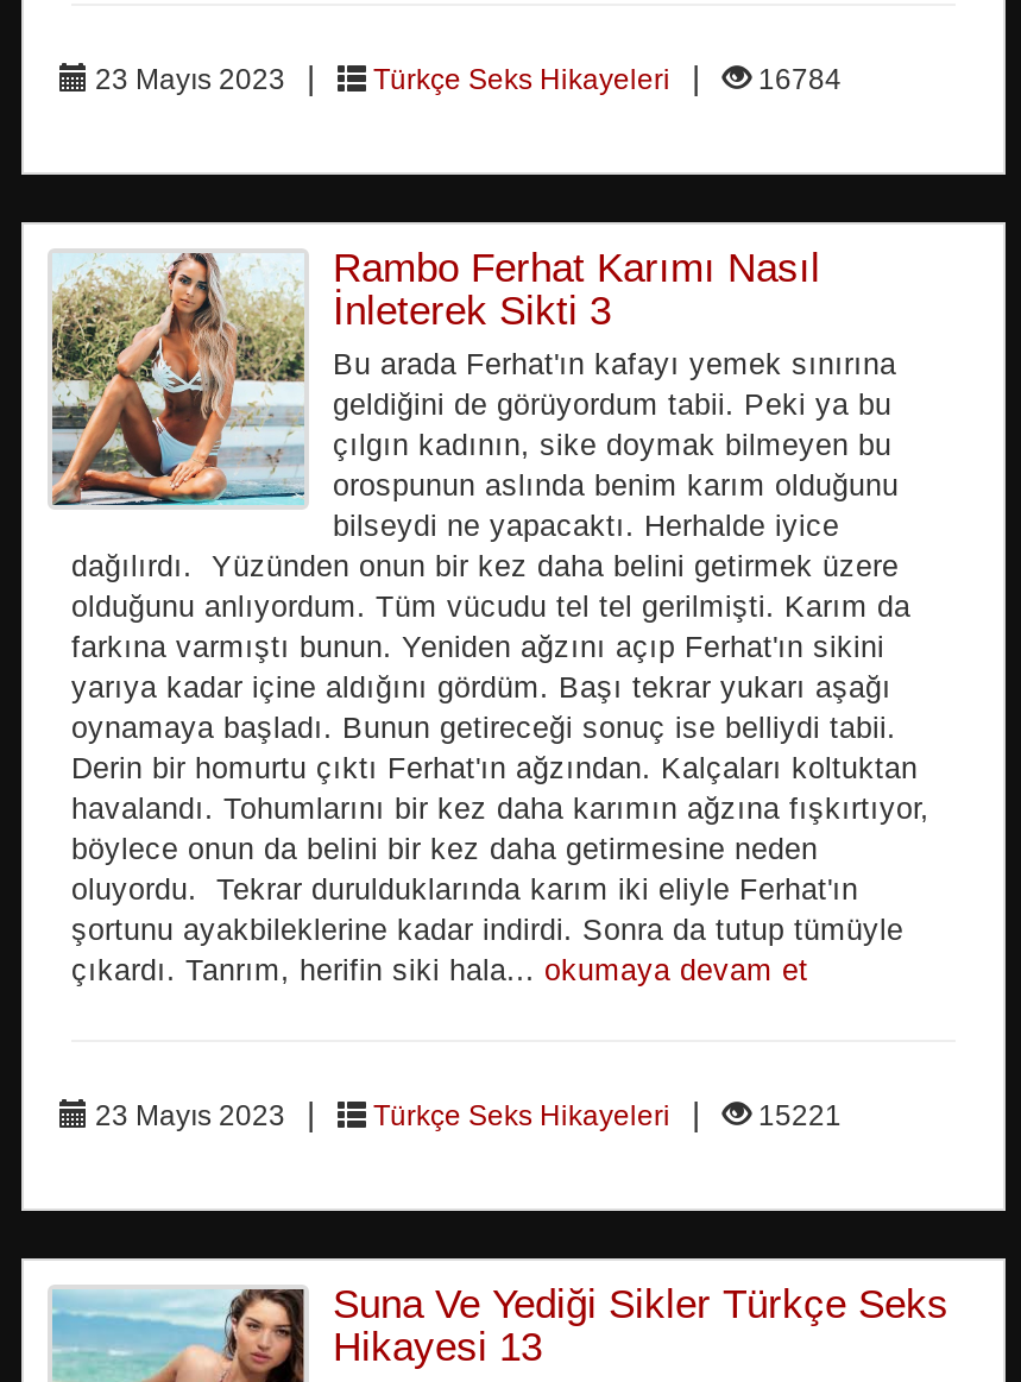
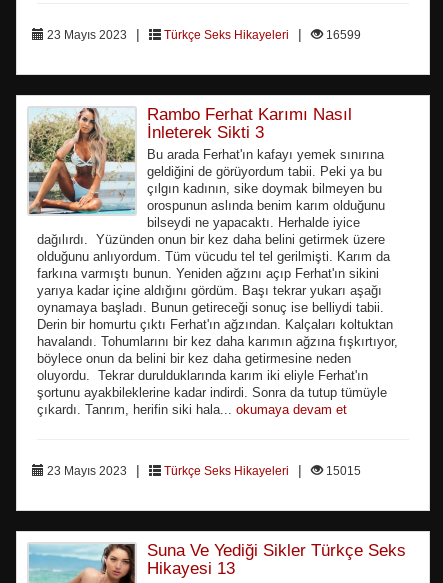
[751,63,842,96] 16784 -> [323,28,361,42] 16599
[751,1099,842,1132] 15221 -> [323,464,361,478] 15015

